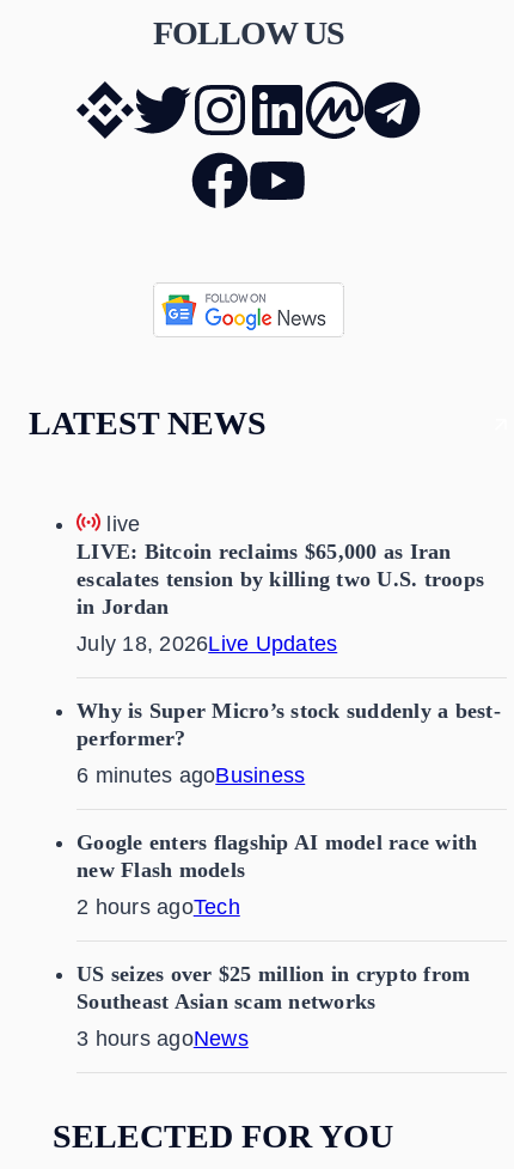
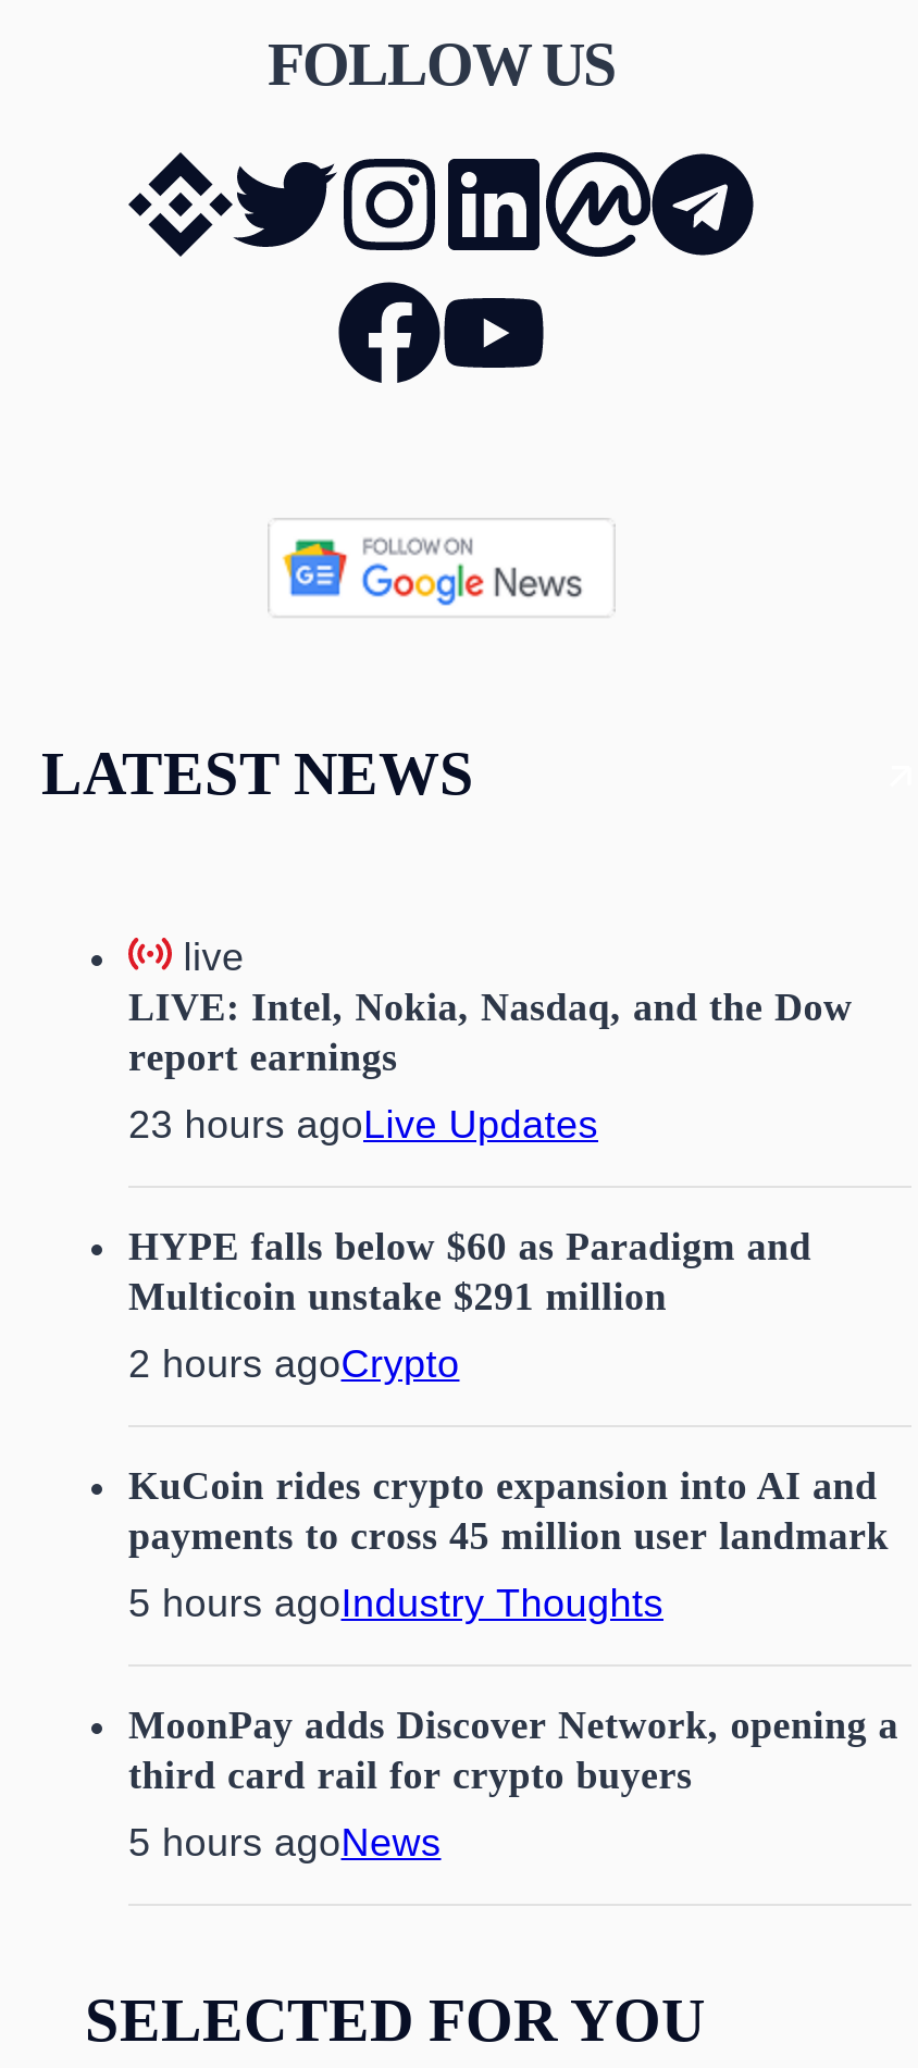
[77,540,484,619] LIVE: Bitcoin reclaims $65,000 as Iran | escalates tension by killing two U.S. troops | in Jordan -> [128,986,852,1079] LIVE: Intel, Nokia, Nasdaq, and the Dow | report earnings
[77,632,337,656] July 18, 2026Live Updates -> [128,1103,598,1147] 23 hours agoLive Updates
[77,699,501,750] Why is Super Micro’s stock suddenly a best- | performer? -> [128,1225,811,1318] HYPE falls below $60 as Paradigm and | Multicoin unstake $291 million
[77,763,305,787] 6 minutes agoBusiness -> [128,1342,459,1386] 2 hours agoCrypto
[77,830,477,882] Google enters flagship AI model race with | new Flash models -> [128,1464,889,1558] KuCoin rides crypto expansion into AI and | payments to cross 45 million user landmark
[77,895,240,919] 2 hours agoTech -> [128,1582,663,1625] 5 hours agoIndustry Thoughts
[77,962,470,1013] US seizes over $25 million in crypto from | Southeast Asian scam networks -> [128,1704,898,1797] MoonPay adds Discover Network, opening a | third card rail for crypto buyers
[77,1027,248,1051] 3 hours agoNews -> [128,1821,441,1865] 5 hours agoNews

